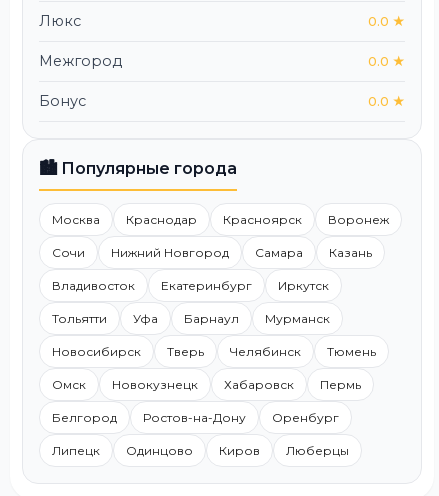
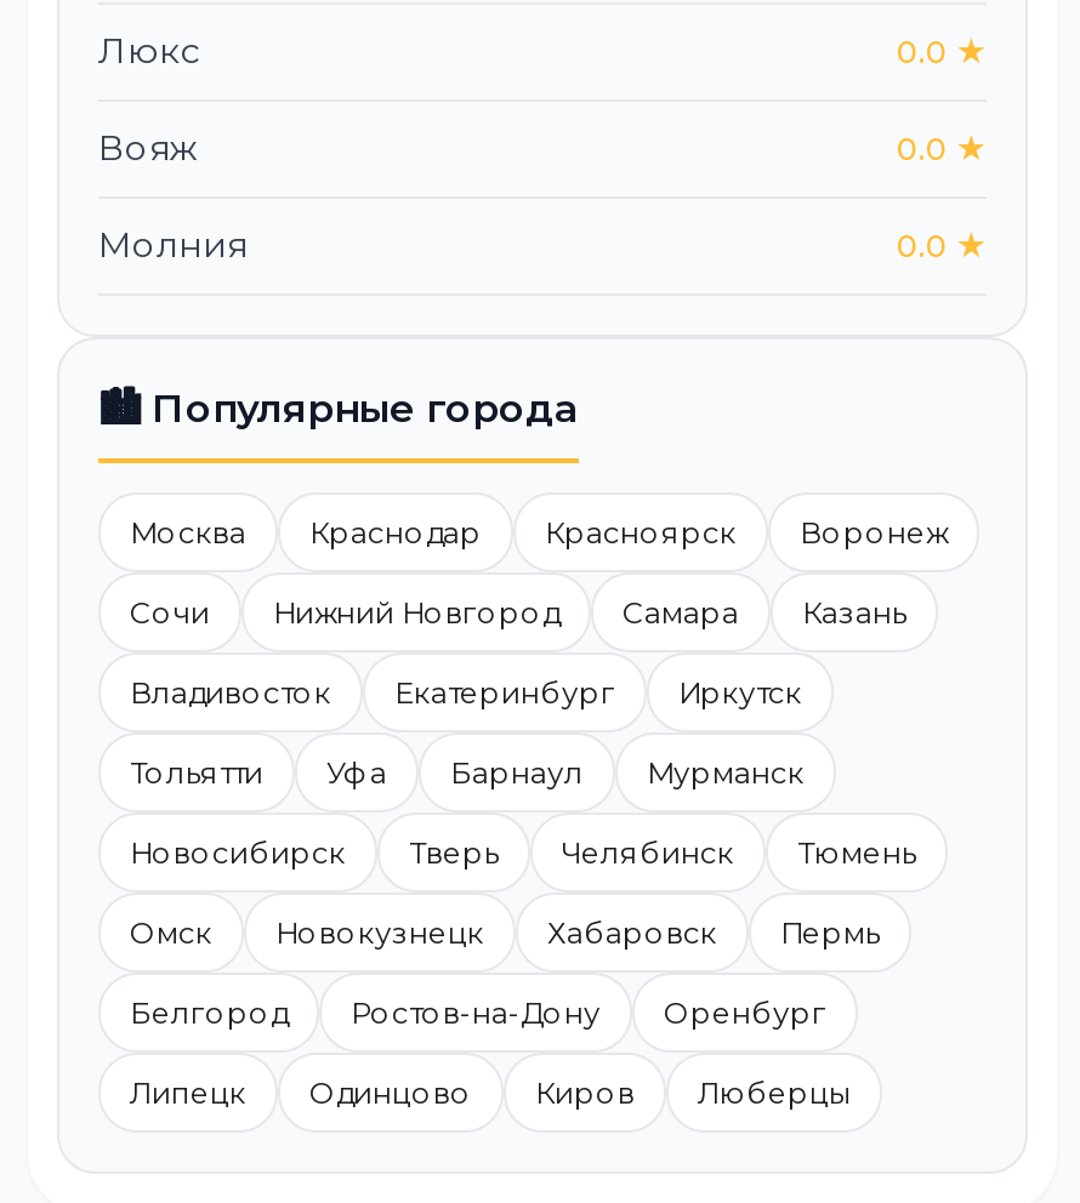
[39,52,122,70] Межгород -> [98,126,198,170] Вояж
[39,92,86,110] Бонус -> [98,223,246,267] Молния

